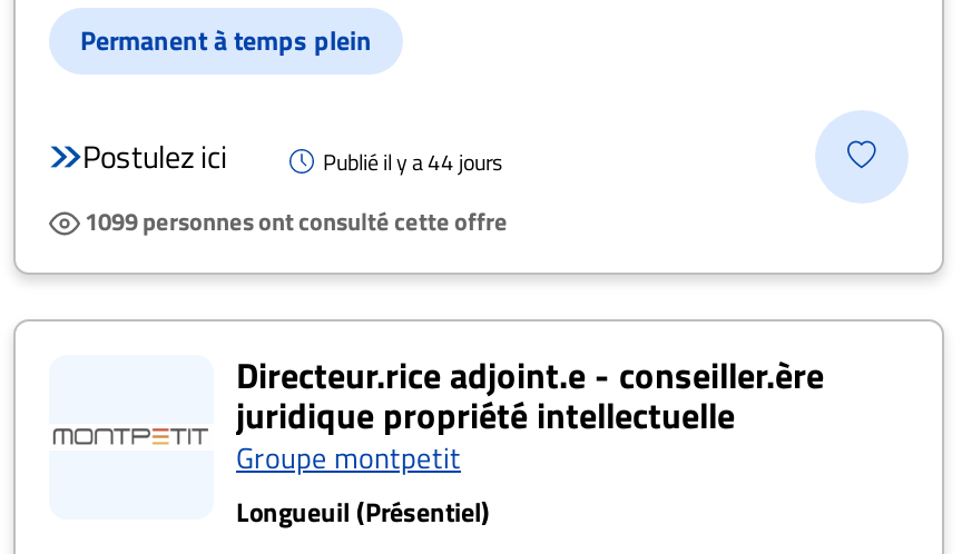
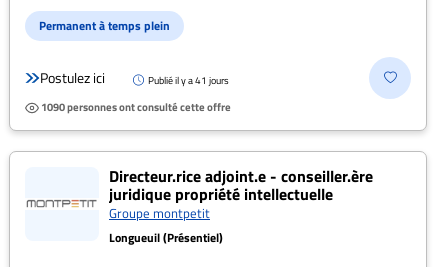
[323,145,503,179] Publié il y a 44 jours -> [148,73,229,88] Publié il y a 41 jours
[80,203,508,239] 1099 personnes ont consulté cette offre -> [39,99,231,115] 1090 personnes ont consulté cette offre

